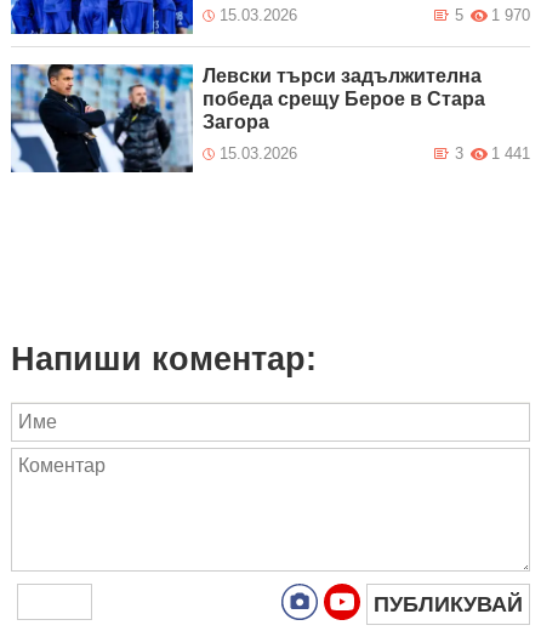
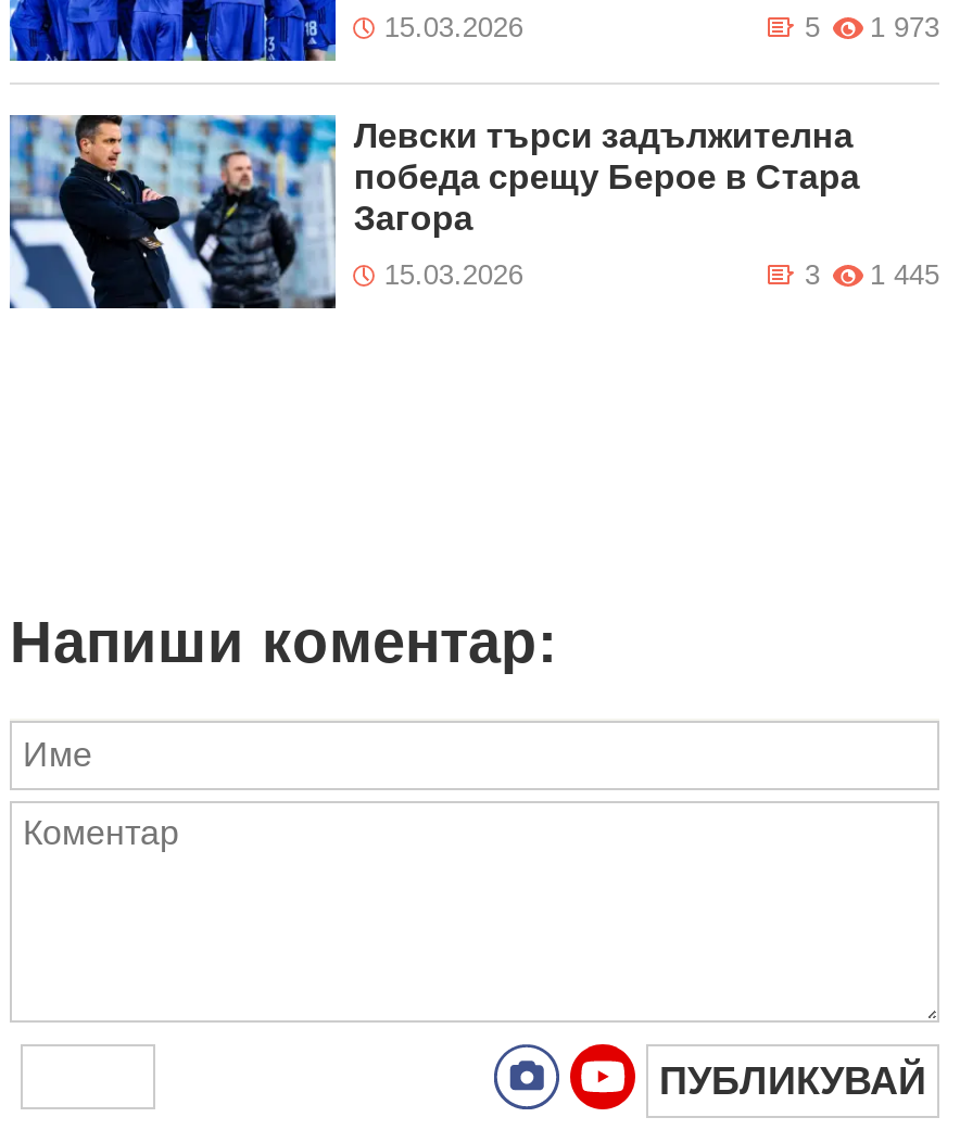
[455,6,530,24] 5 1 970 -> [805,10,939,43] 5 1 973
[455,144,530,162] 3 1 441 -> [805,258,939,290] 3 1 445

